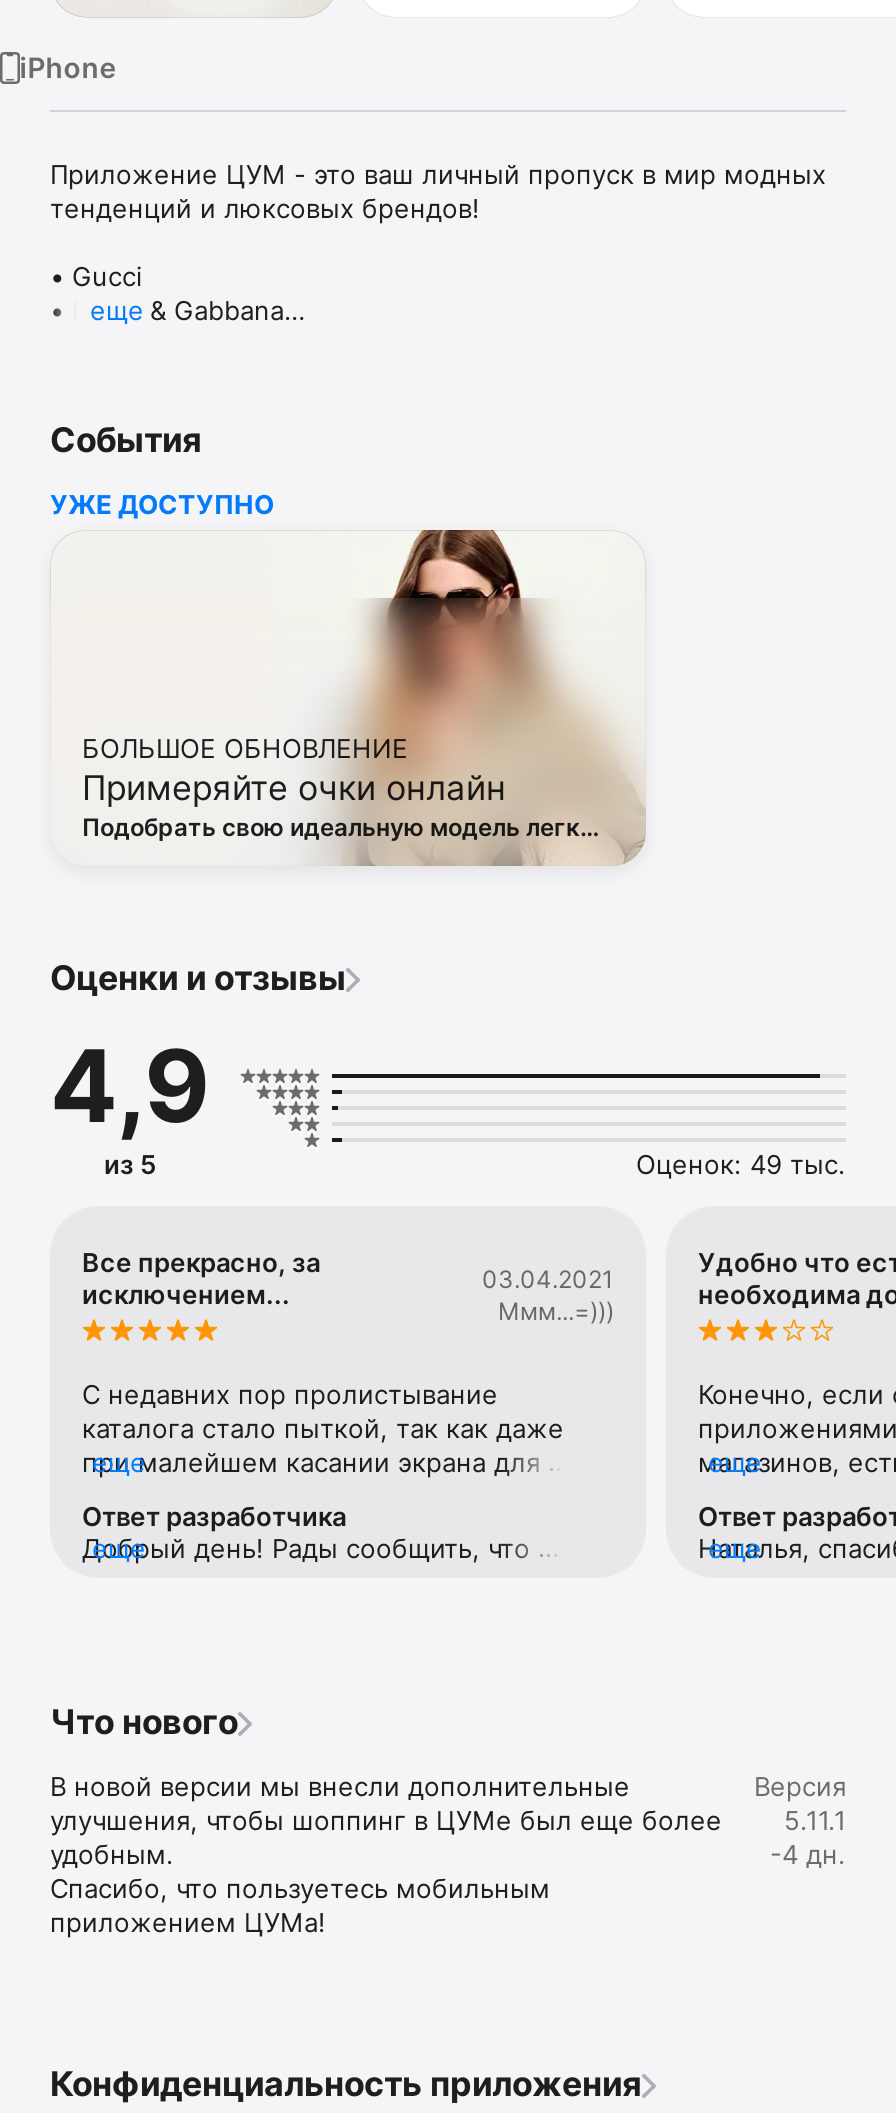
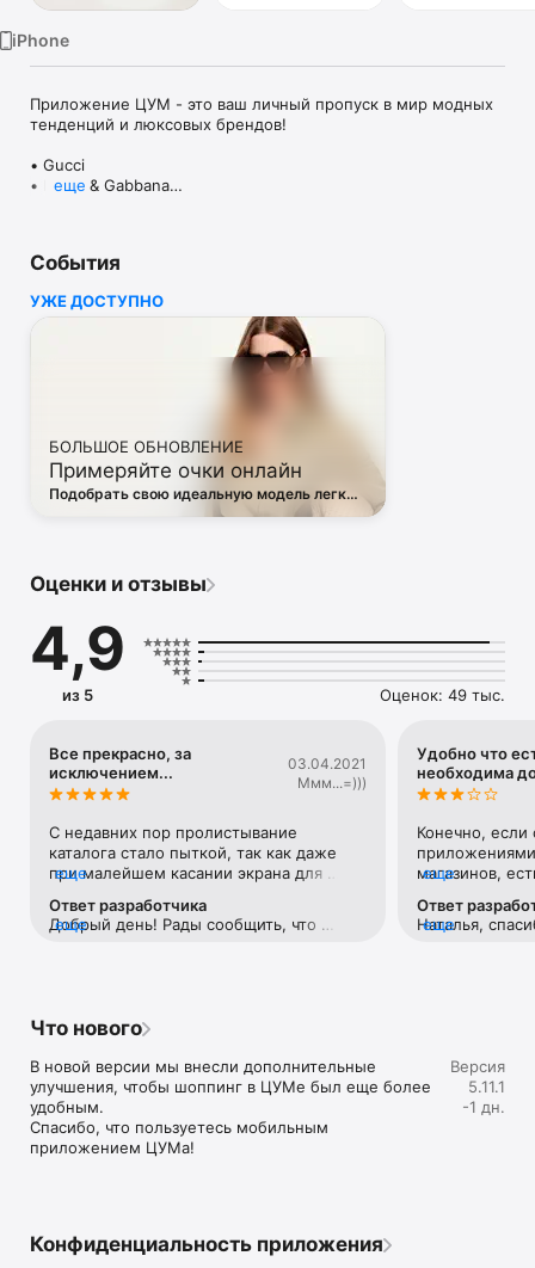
[770,1838,846,1870] -4 дн. -> [462,1097,505,1116] -1 дн.

